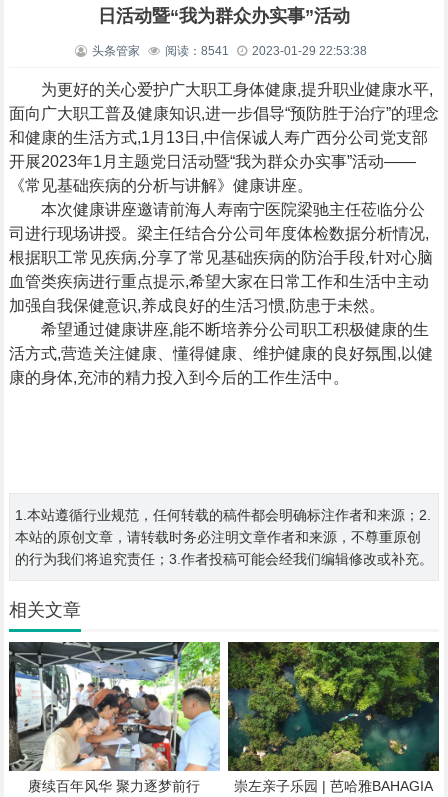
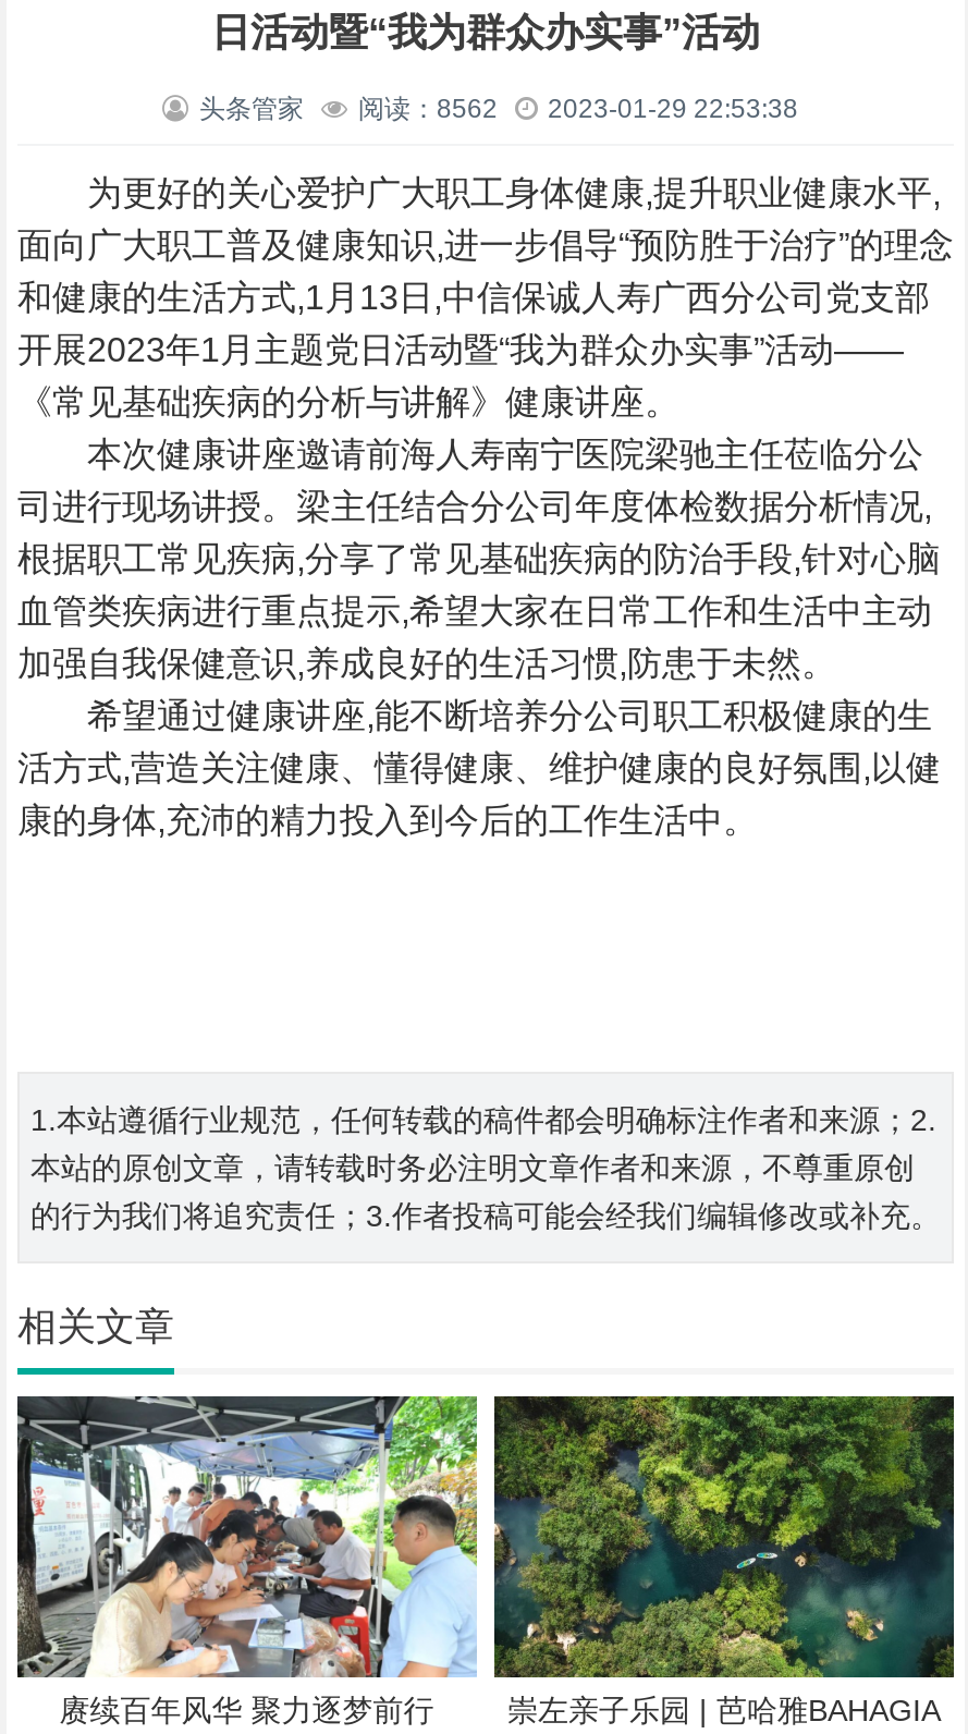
[92,44,367,58] 头条管家 阅读：8541 2023-01-29 22:53:38 -> [199,94,798,124] 头条管家 阅读：8562 2023-01-29 22:53:38

